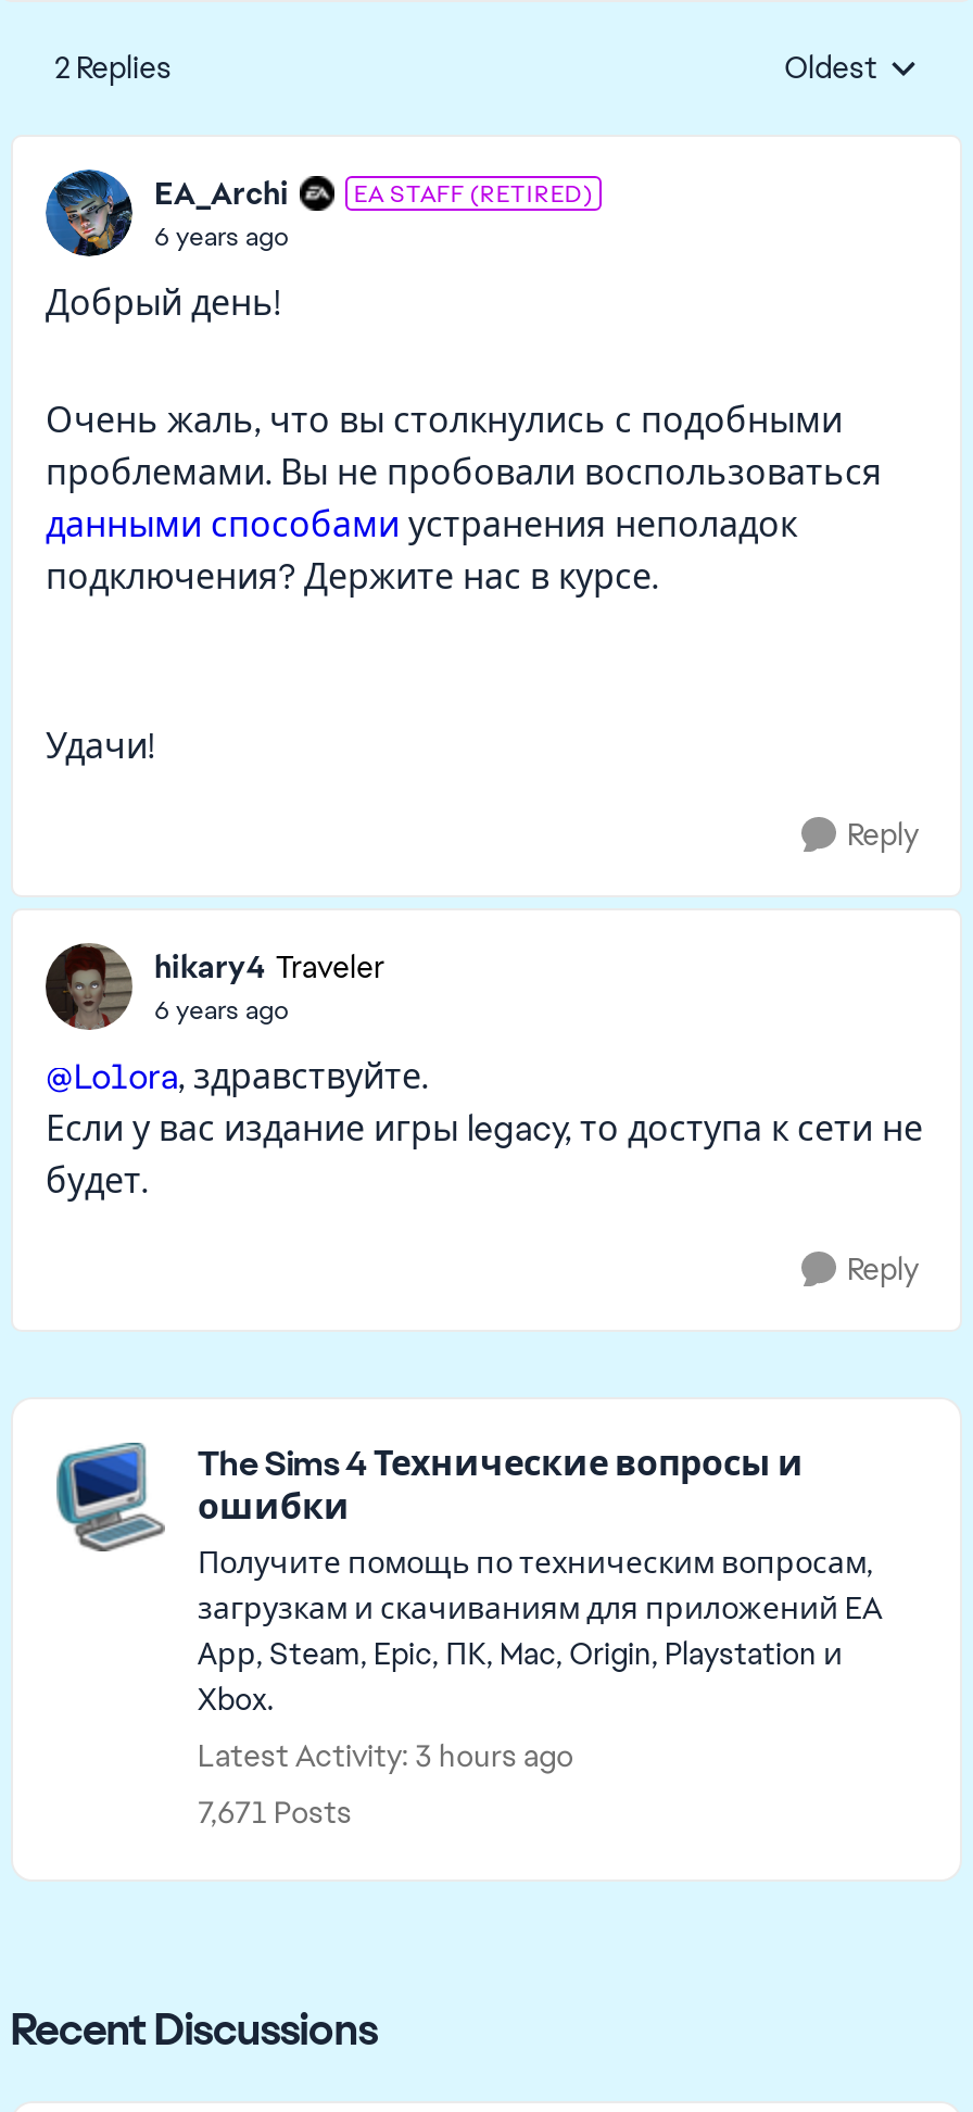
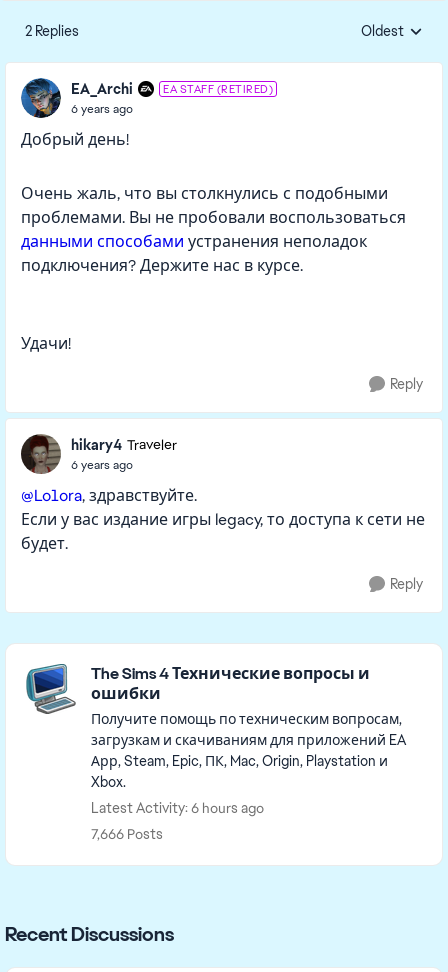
[198,1736,573,1775] Latest Activity: 3 hours ago -> [91,799,264,817] Latest Activity: 6 hours ago
[198,1793,352,1832] 7,671 Posts -> [91,825,163,843] 7,666 Posts

